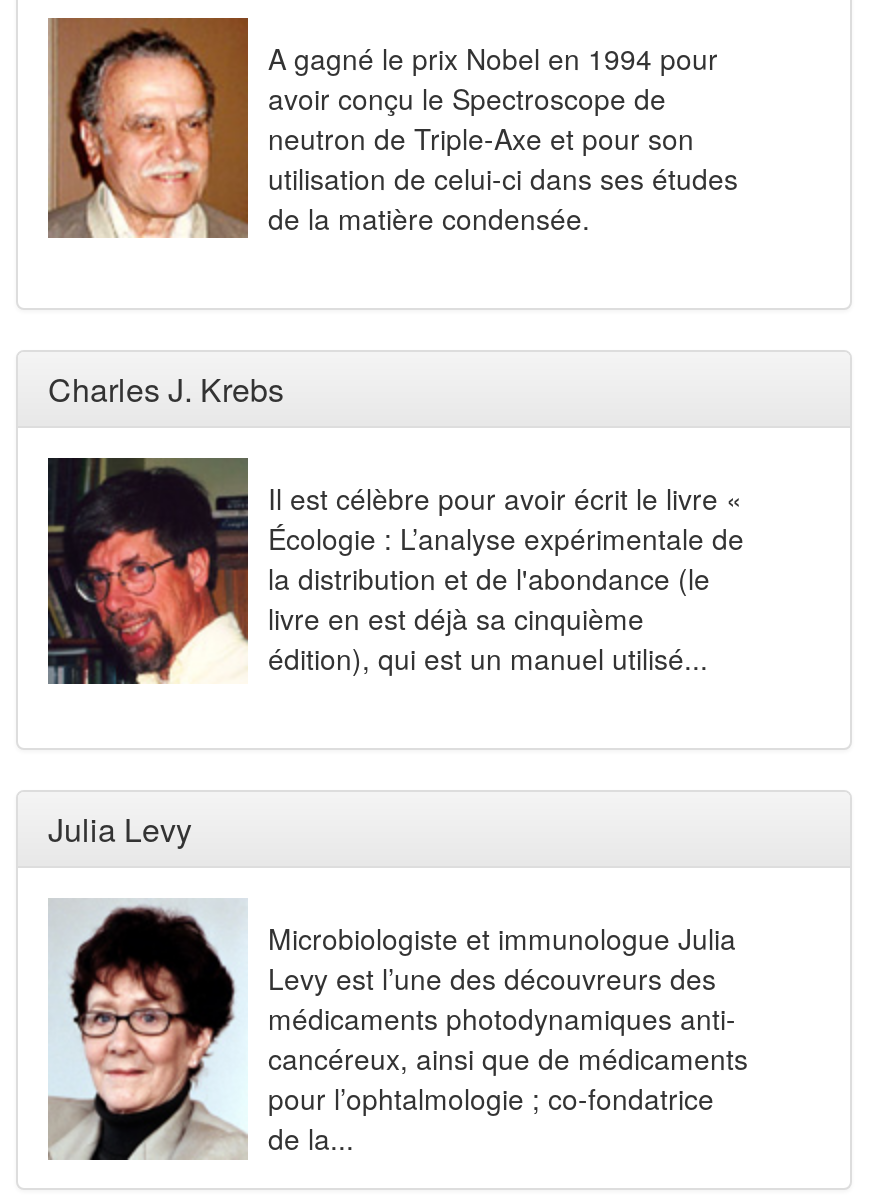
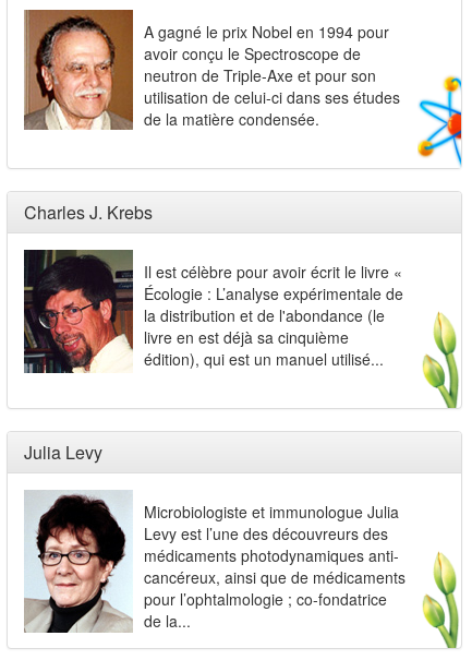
none -> [416,75,462,166] [image]
none -> [422,311,459,409] [image]
none -> [422,551,459,649] [image]

